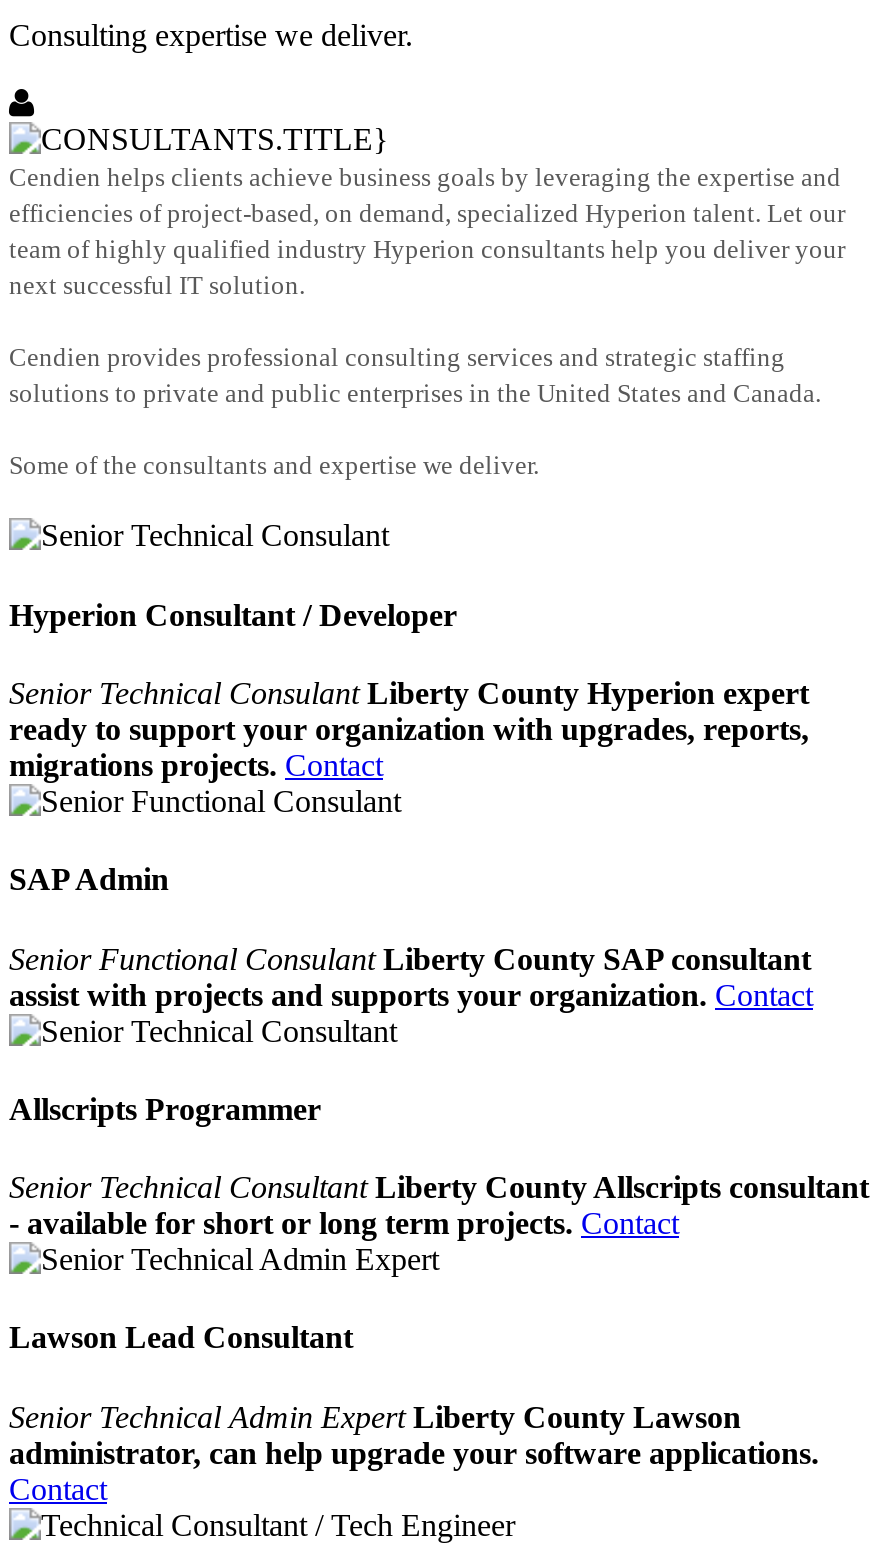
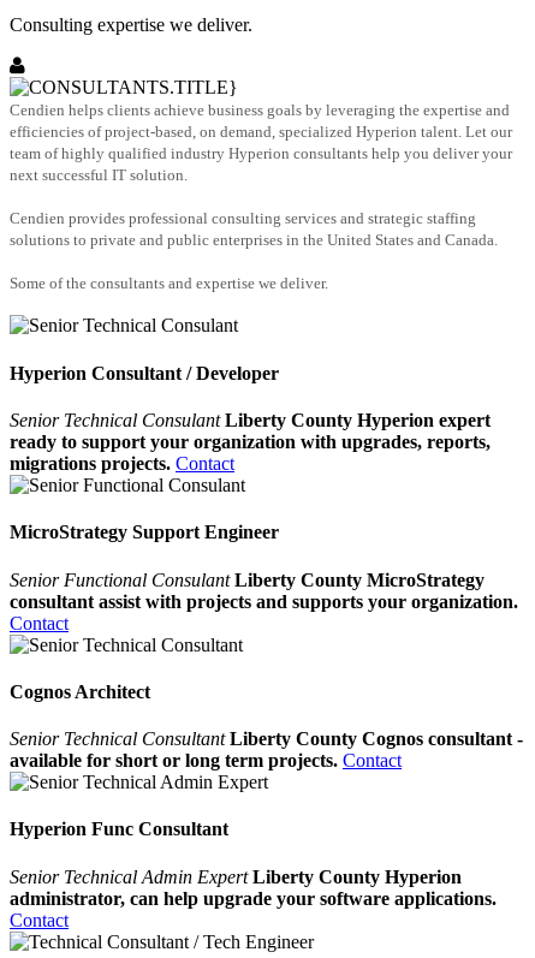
[9,863,169,897] SAP Admin -> [10,522,279,542] MicroStrategy Support Engineer
[9,941,813,1011] Senior Functional Consulant Liberty County SAP consultant | assist with projects and supports your organization. Contact -> [10,569,518,633] Senior Functional Consulant Liberty County MicroStrategy | consultant assist with projects and supports your organization. | Contact
[9,1092,321,1126] Allscripts Programmer -> [10,681,150,702] Cognos Architect
[9,1170,869,1240] Senior Technical Consultant Liberty County Allscripts consultant | - available for short or long term projects. Contact -> [10,729,523,771] Senior Technical Consultant Liberty County Cognos consultant - | available for short or long term projects. Contact
[9,1321,353,1355] Lawson Lead Consultant -> [10,819,228,839] Hyperion Func Consultant
[9,1399,741,1433] Senior Technical Admin Expert Liberty County Lawson -> [10,866,462,887] Senior Technical Admin Expert Liberty County Hyperion

